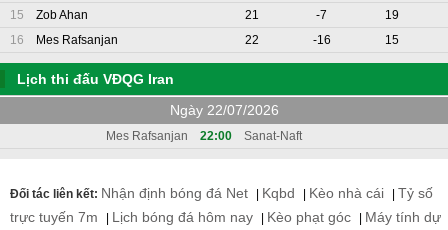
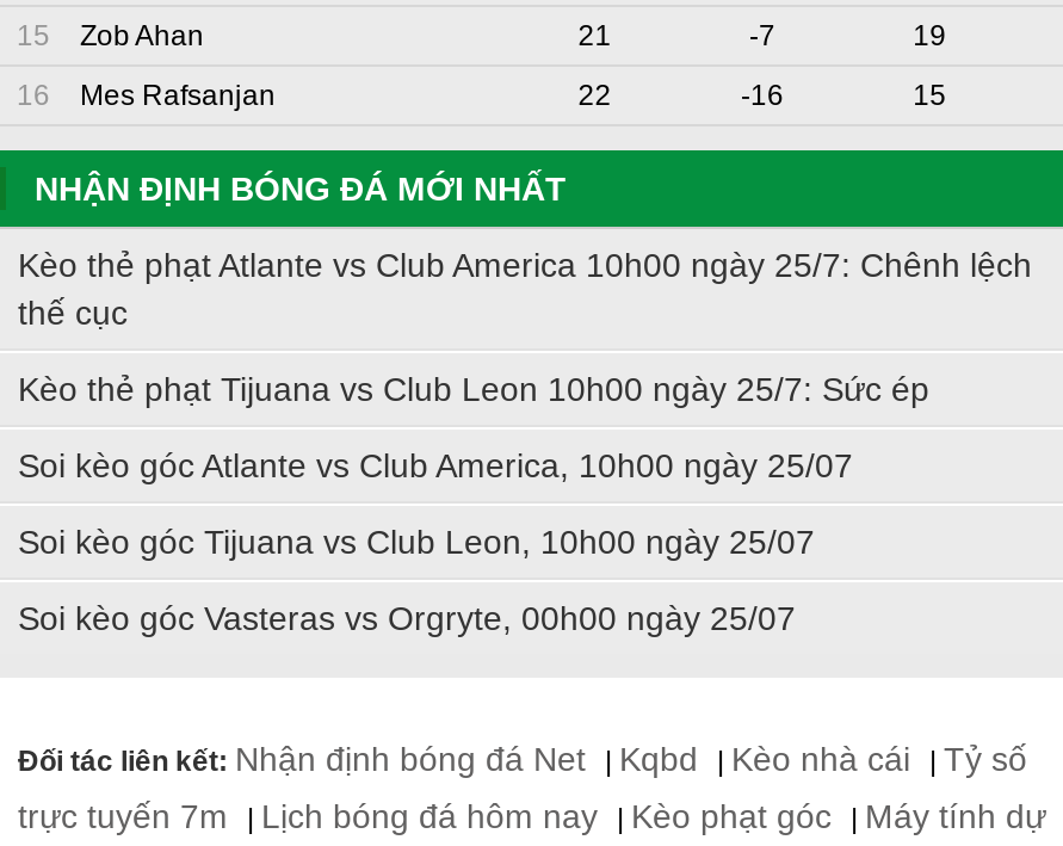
[17,71,302,143] Lịch thi đấu VĐQG Iran | Ngày 22/07/2026 | Mes Rafsanjan | 22:00 | Sanat-Naft -> [18,170,1032,638] NHẬN ĐỊNH BÓNG ĐÁ MỚI NHẤT | Kèo thẻ phạt Atlante vs Club America 10h00 ngày 25/7: Chênh lệch | thế cục | Kèo thẻ phạt Tijuana vs Club Leon 10h00 ngày 25/7: Sức ép | Soi kèo góc Atlante vs Club America, 10h00 ngày 25/07 | Soi kèo góc Tijuana vs Club Leon, 10h00 ngày 25/07 | Soi kèo góc Vasteras vs Orgryte, 00h00 ngày 25/07

